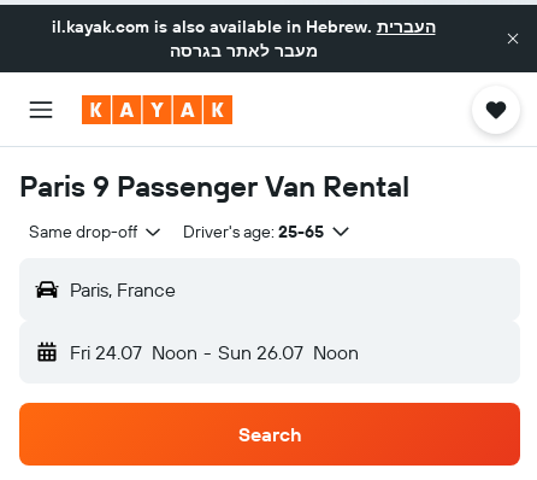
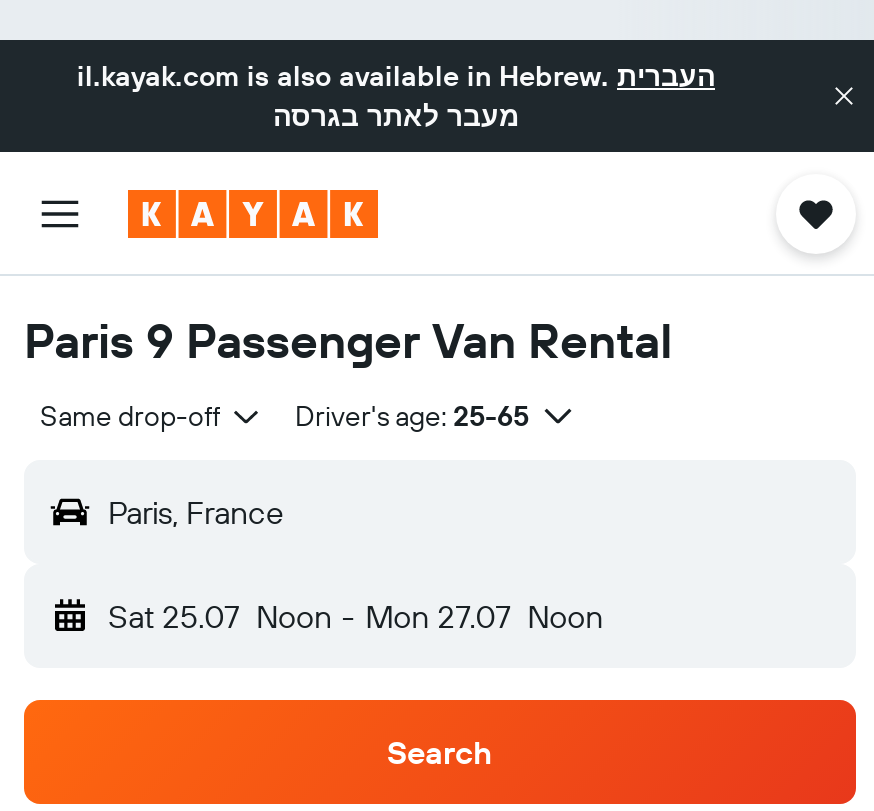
[70,340,358,364] Fri 24.07 Noon - Sun 26.07 Noon -> [108,596,603,636] Sat 25.07 Noon - Mon 27.07 Noon

